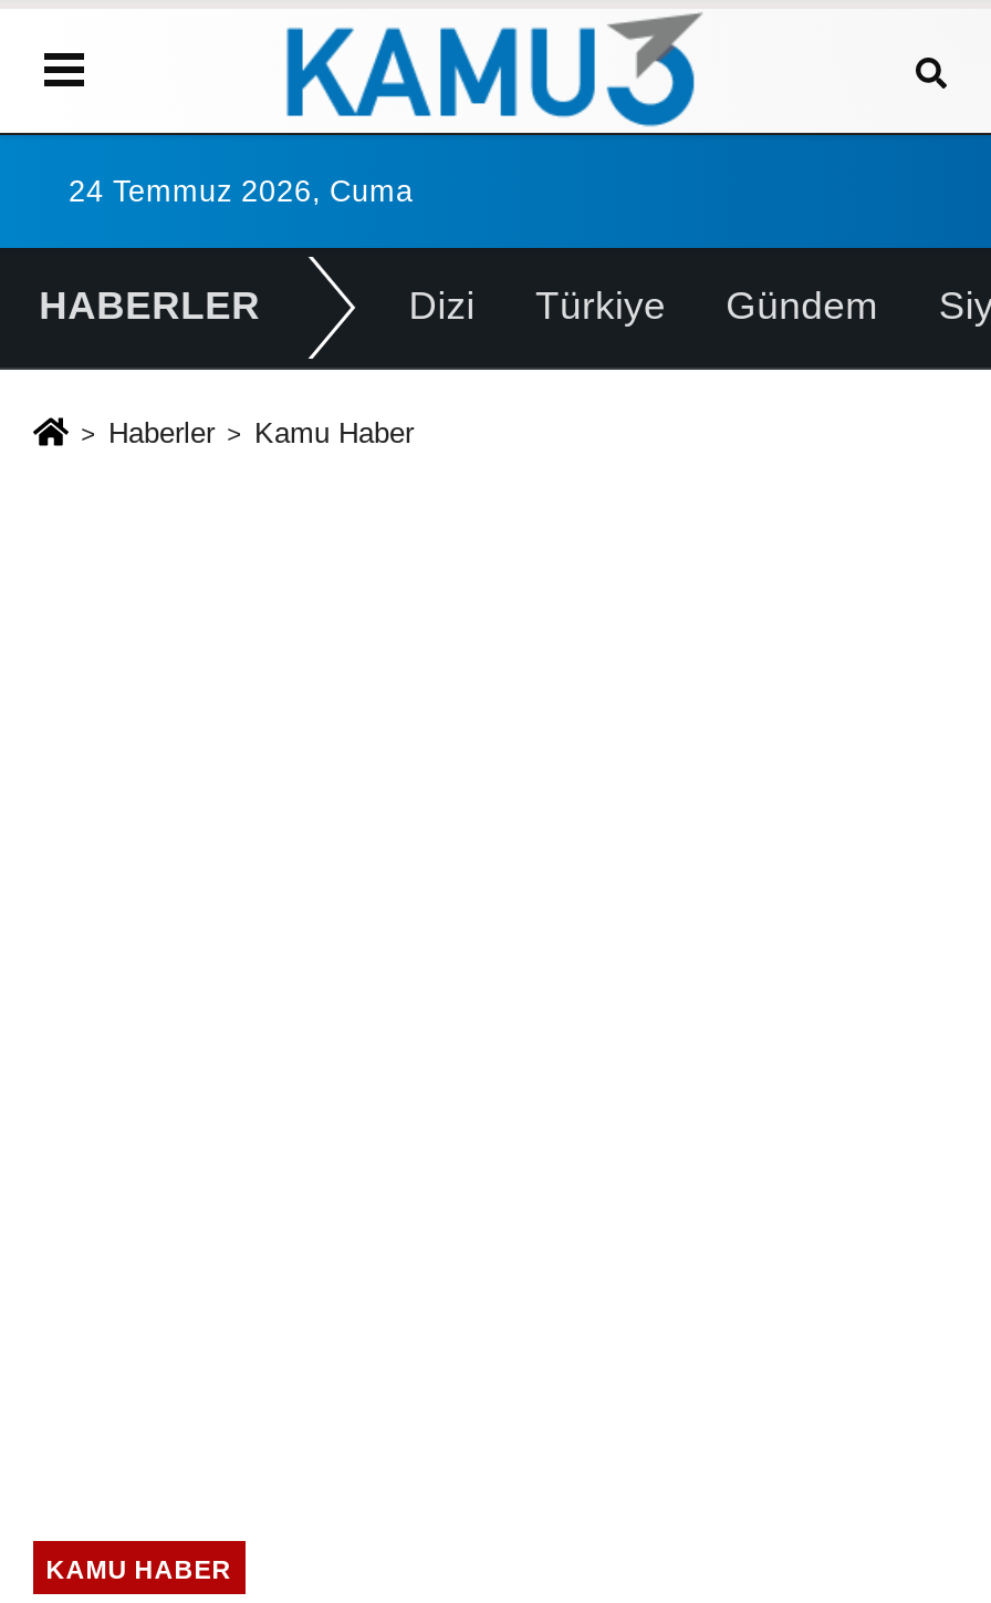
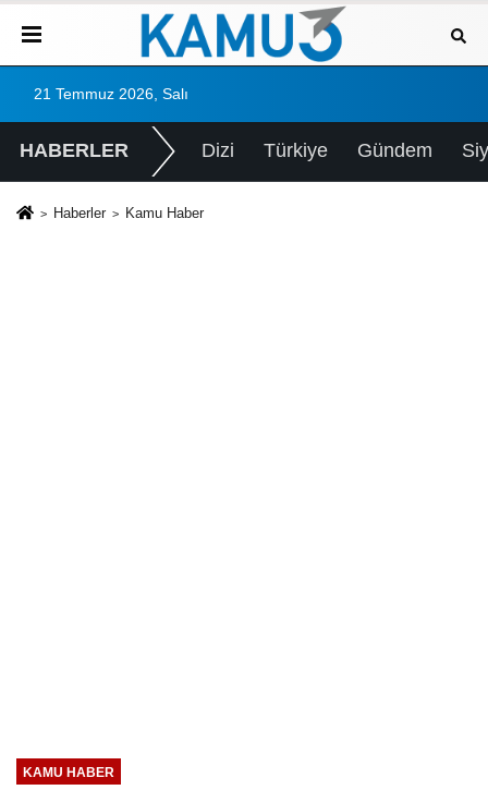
[69,175,414,208] 24 Temmuz 2026, Cuma -> [34,86,188,102] 21 Temmuz 2026, Salı

